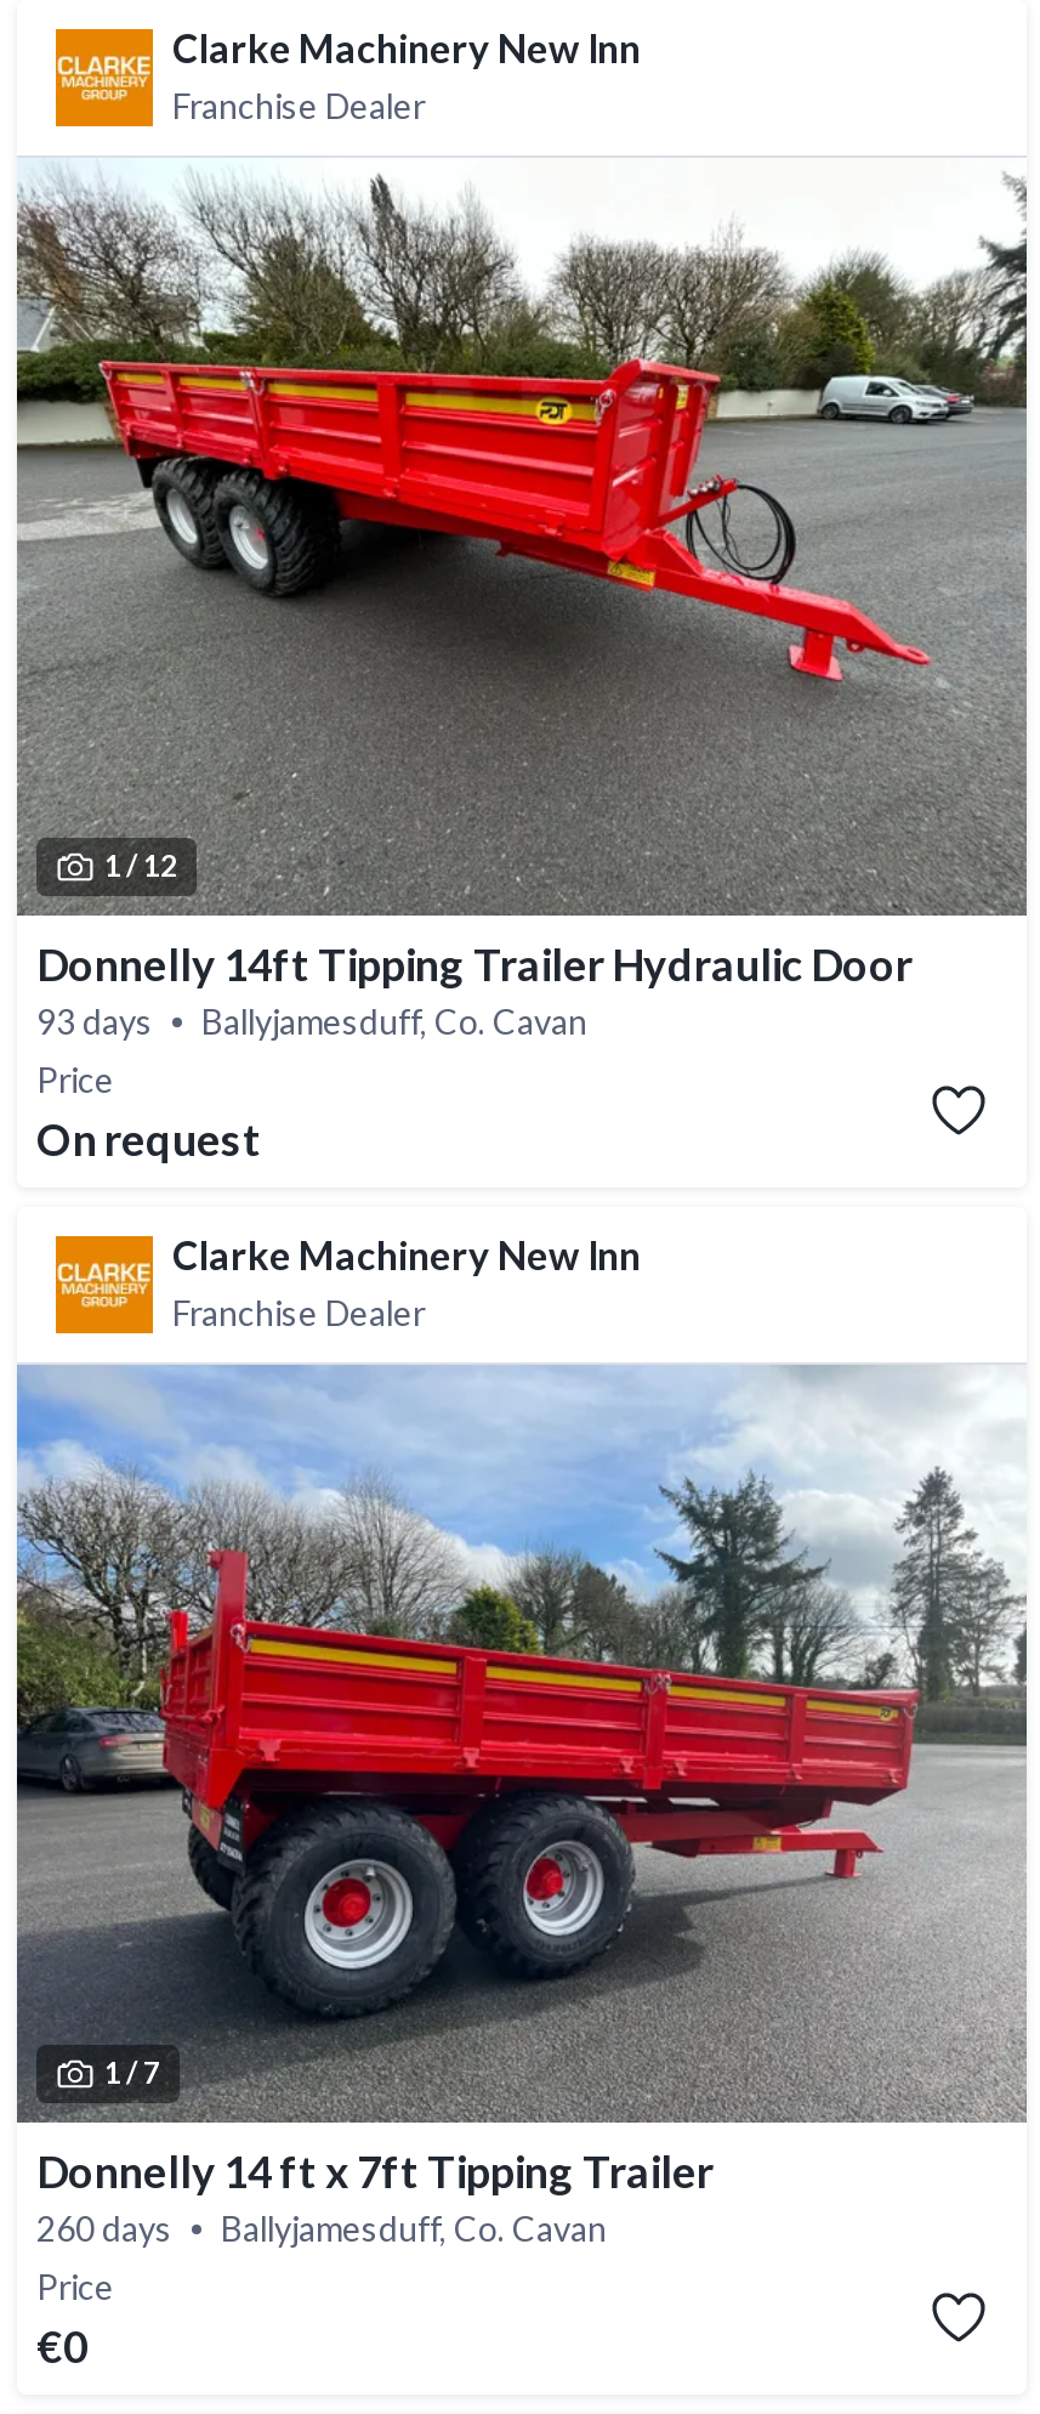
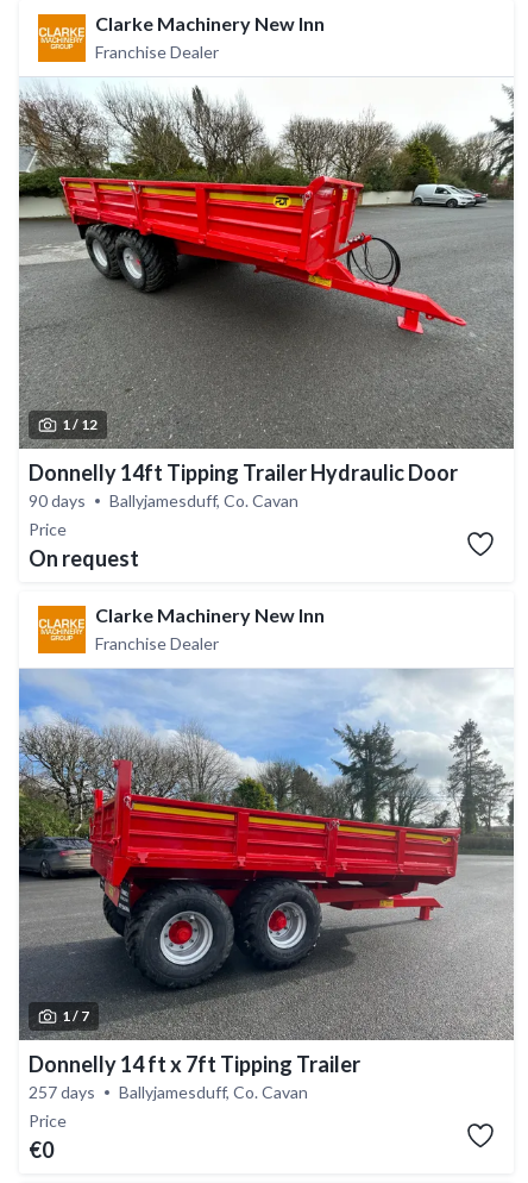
[36,1000,587,1041] 93 days Ballyjamesduff, Co. Cavan -> [29,490,298,510] 90 days Ballyjamesduff, Co. Cavan
[36,2207,607,2248] 260 days Ballyjamesduff, Co. Cavan -> [29,1082,308,1102] 257 days Ballyjamesduff, Co. Cavan

